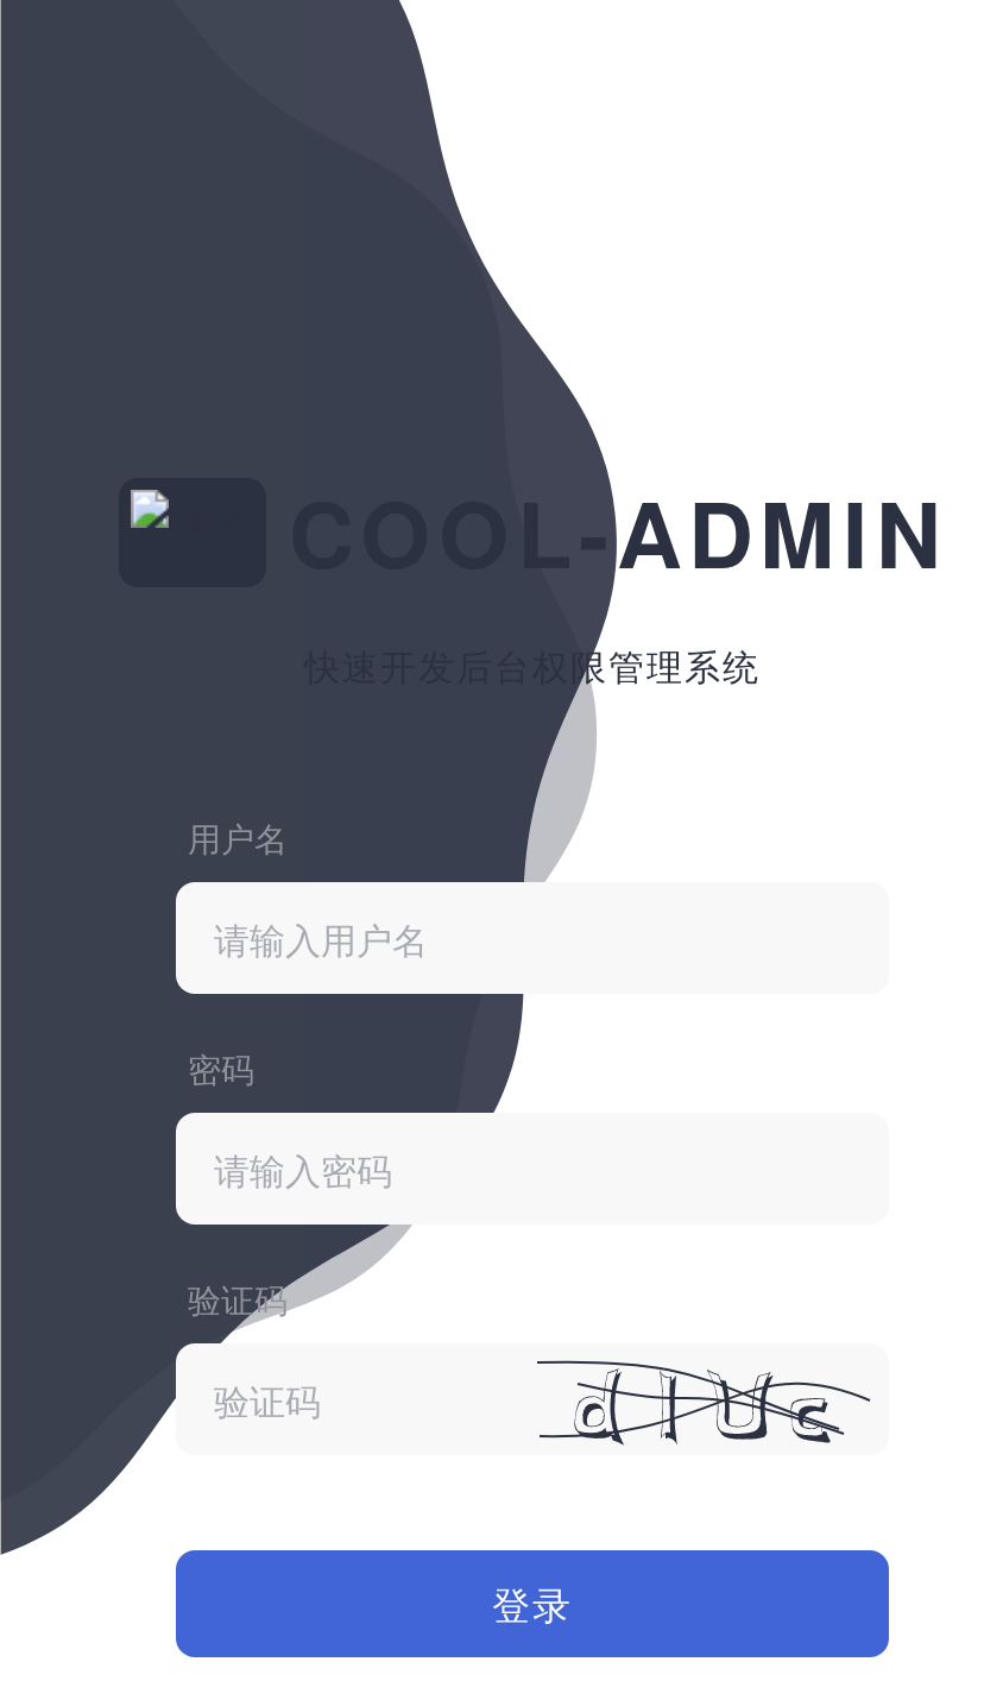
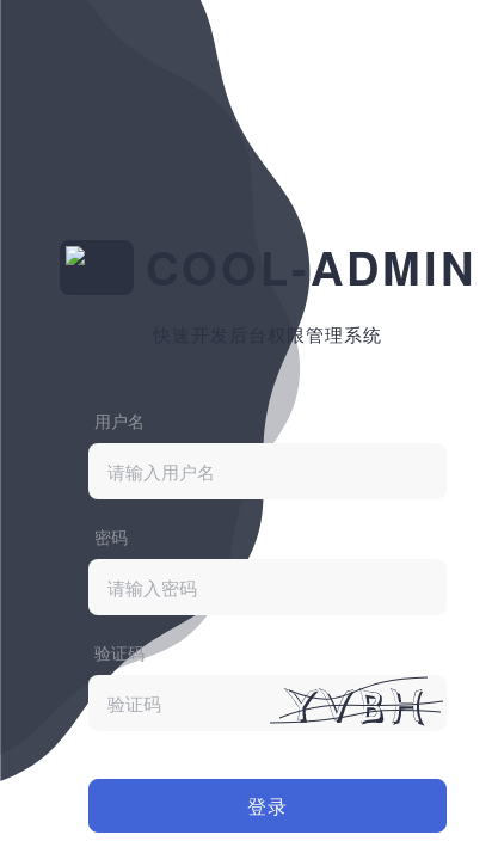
[537,1348,879,1446] [image] -> [272,676,443,726] [image]

